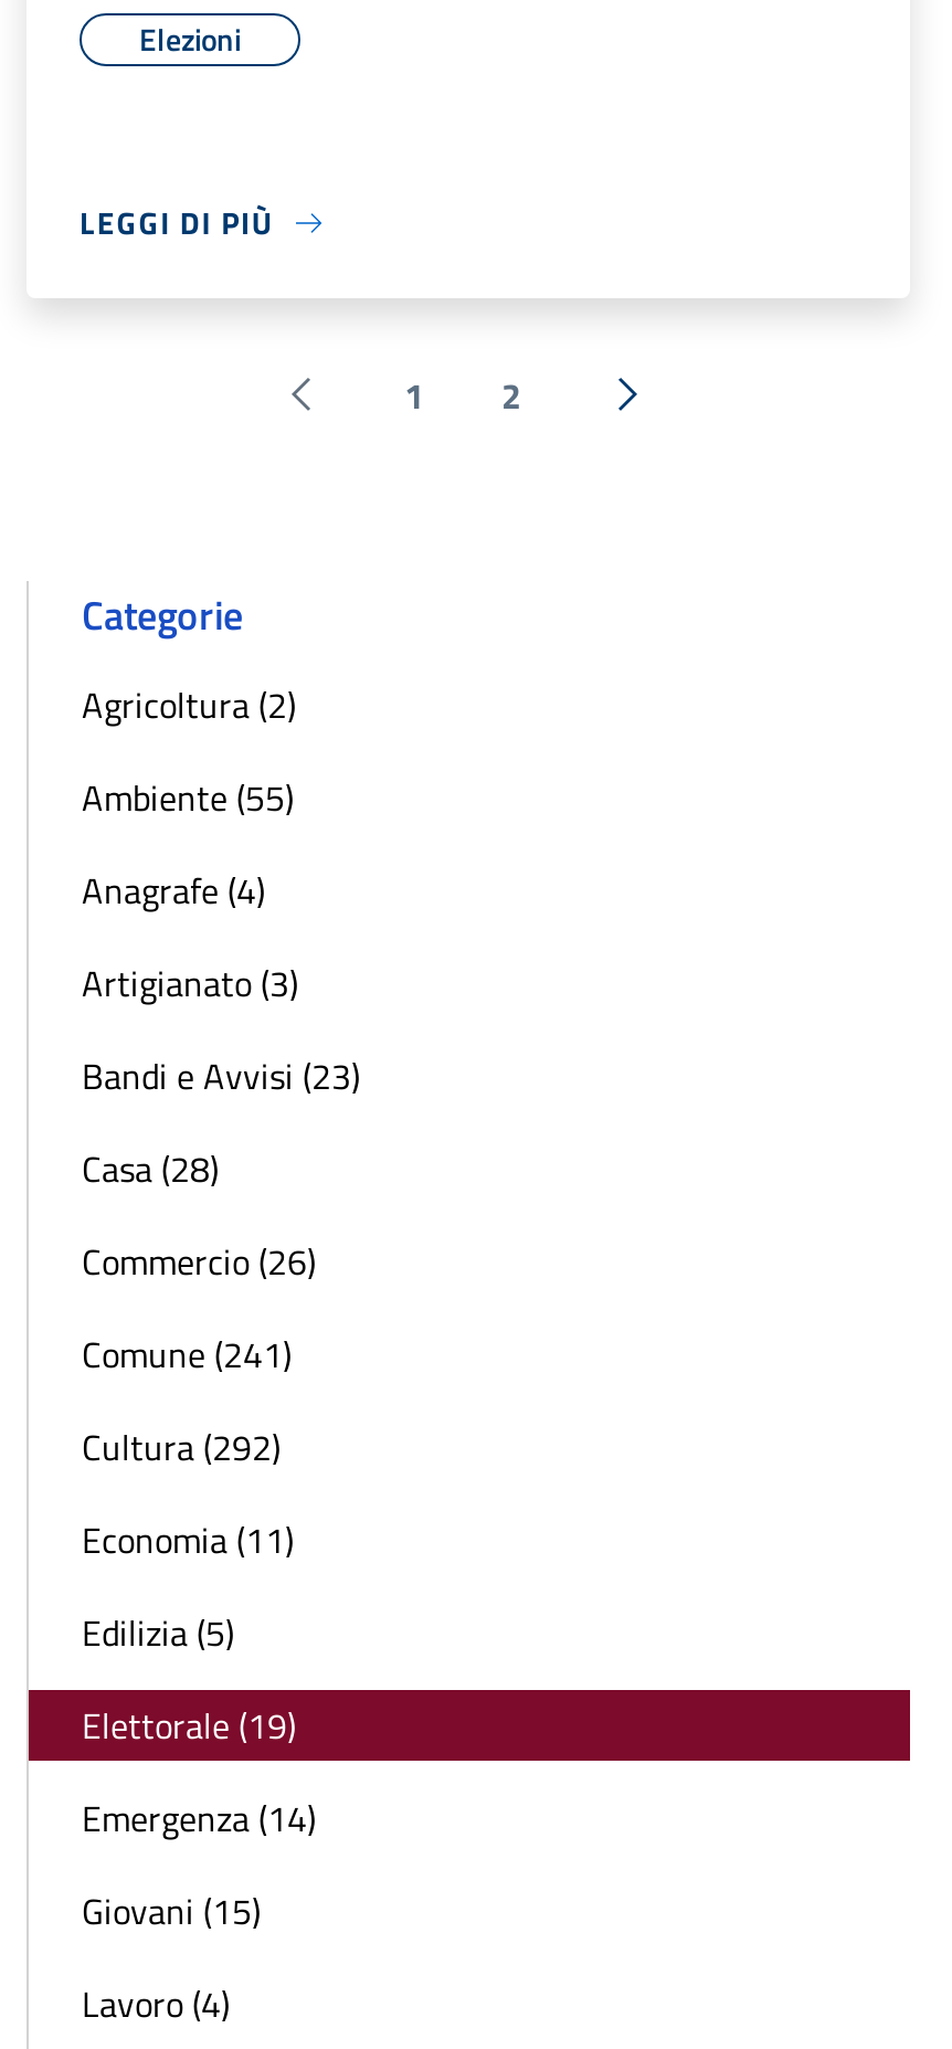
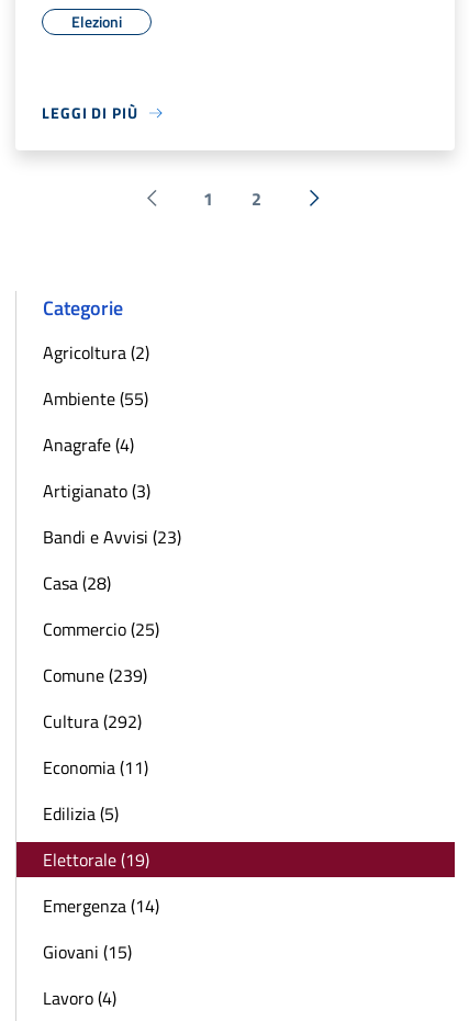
[82,1235,316,1288] Commercio (26) -> [43,616,159,642] Commercio (25)
[82,1328,292,1381] Comune (241) -> [43,662,147,688] Comune (239)

